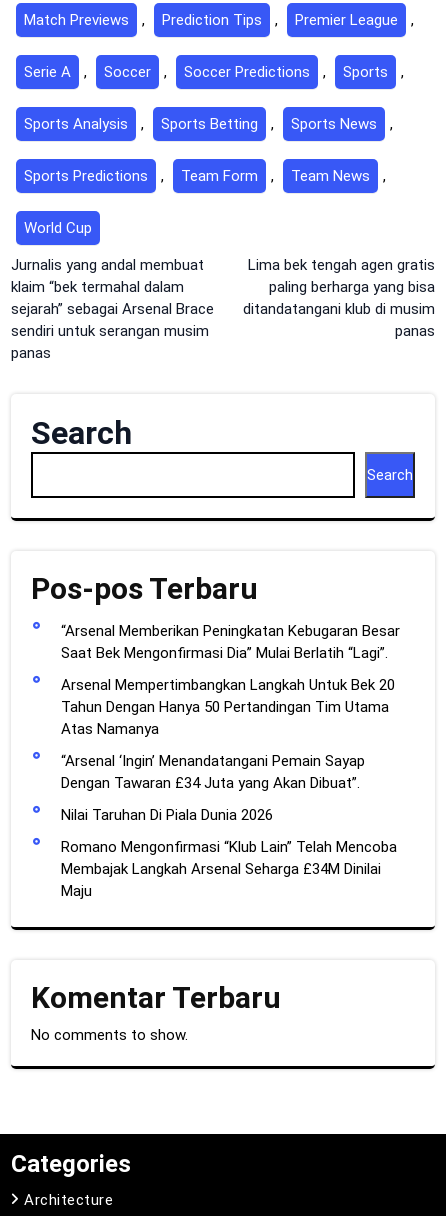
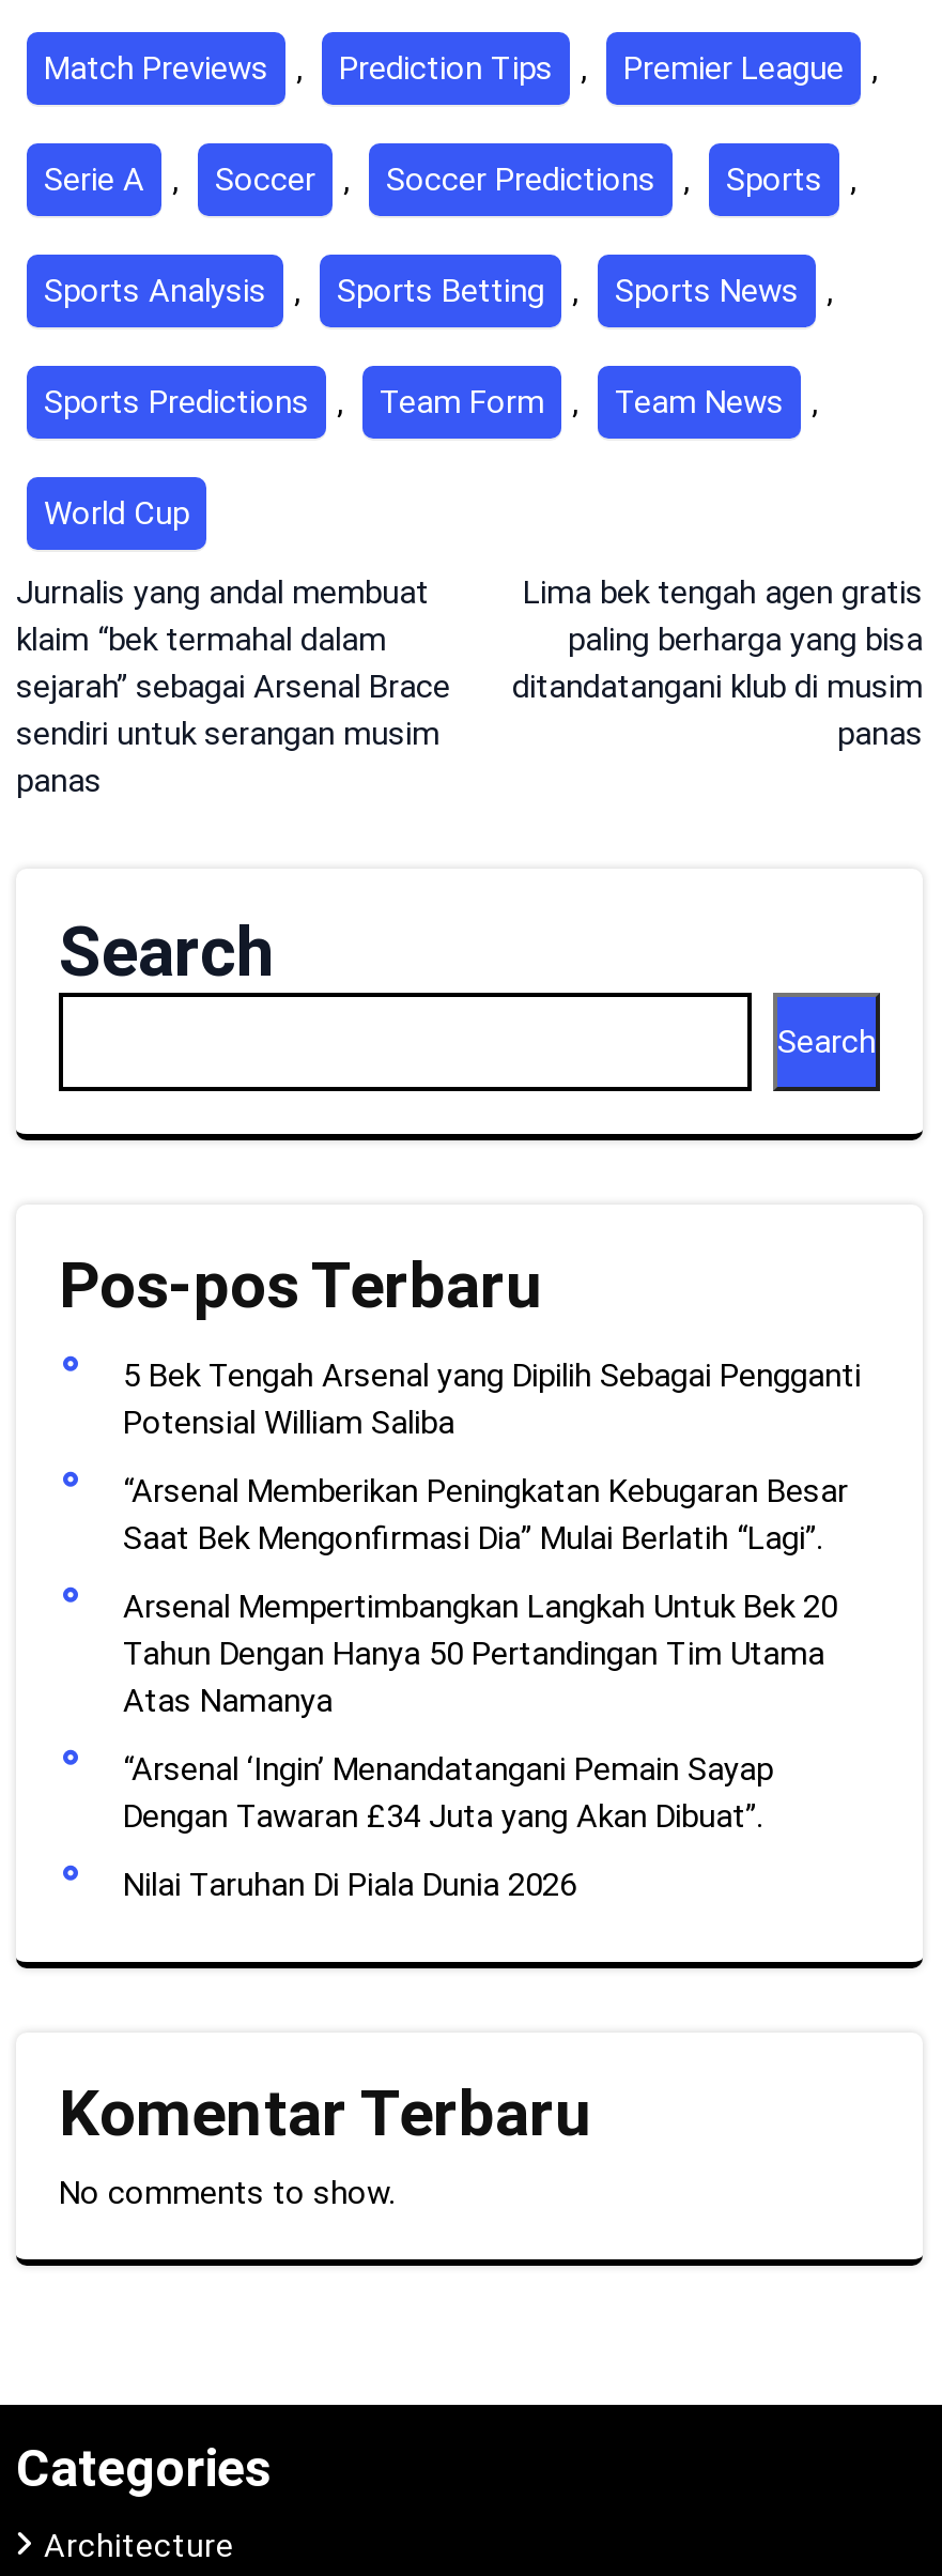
none -> [123,1356,861,1441] 5 Bek Tengah Arsenal yang Dipilih Sebagai Pengganti | Potensial William Saliba
moved [61,622,400,824] -> [123,1471,848,1903]: “Arsenal Memberikan Peningkatan Kebugaran Besar | Saat Bek Mengonfirmasi Dia” Mulai Berlatih “Lagi”. | Arsenal Mempertimbangkan Langkah Untuk Bek 20 | Tahun Dengan Hanya 50 Pertandingan Tim Utama | Atas Namanya | “Arsenal ‘Ingin’ Menandatangani Pemain Sayap | Dengan Tawaran £34 Juta yang Akan Dibuat”. | Nilai Taruhan Di Piala Dunia 2026
[61,838,397,900] Romano Mengonfirmasi “Klub Lain” Telah Mencoba | Membajak Langkah Arsenal Seharga £34M Dinilai | Maju -> none

